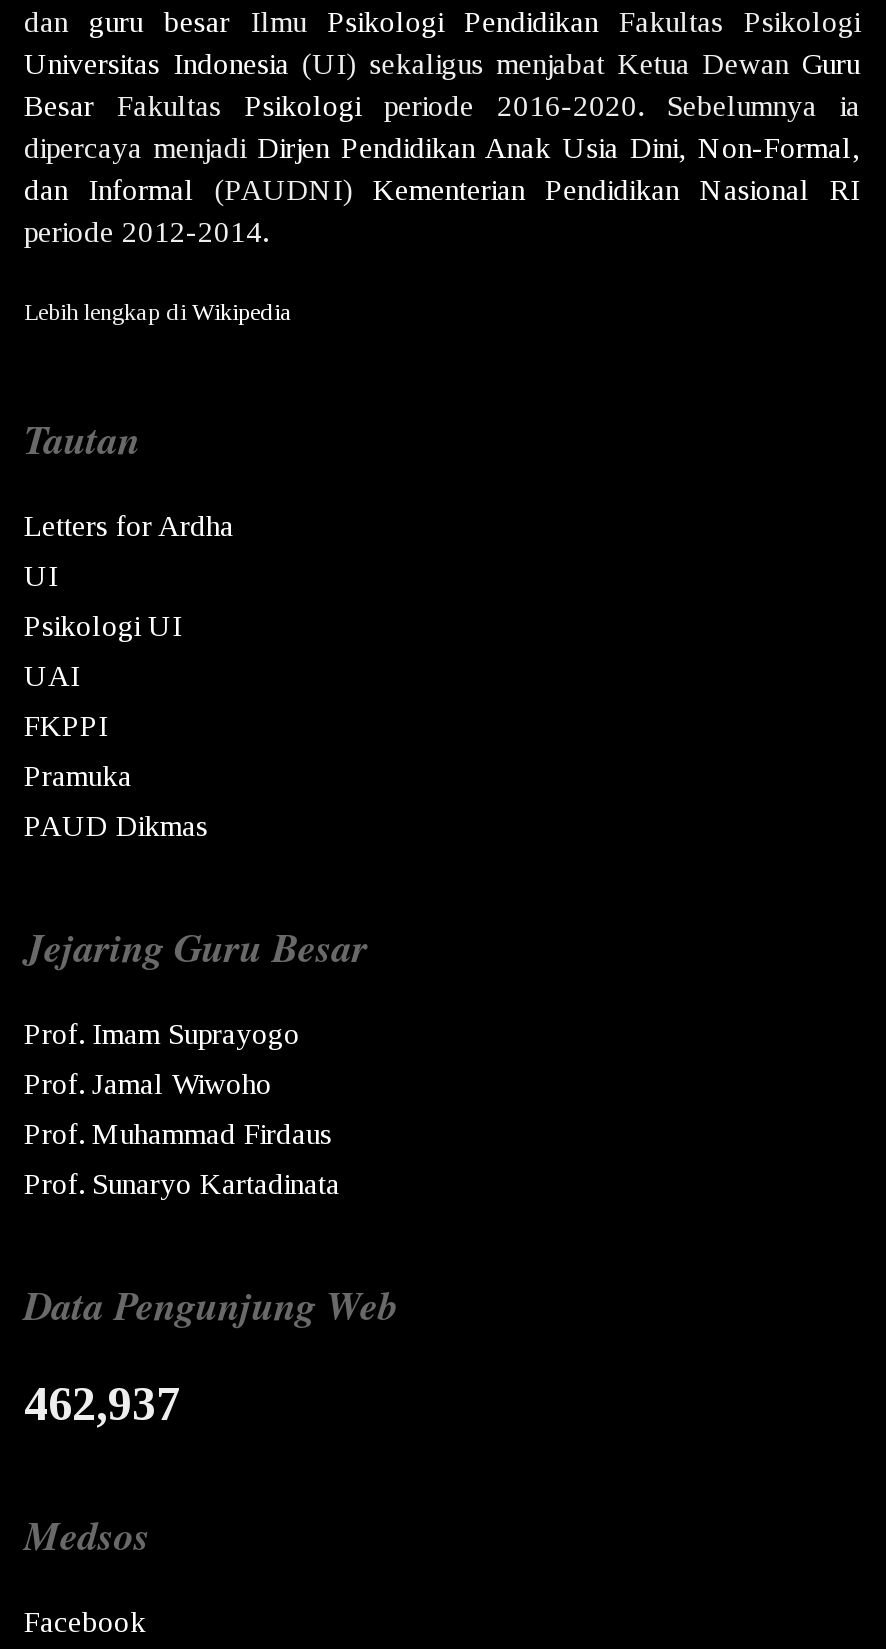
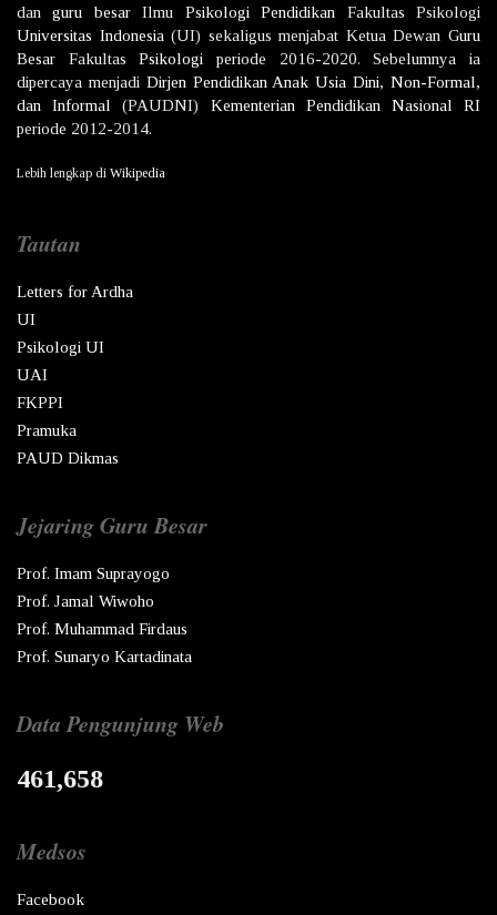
[24,1378,180,1430] 462,937 -> [17,764,103,793] 461,658

